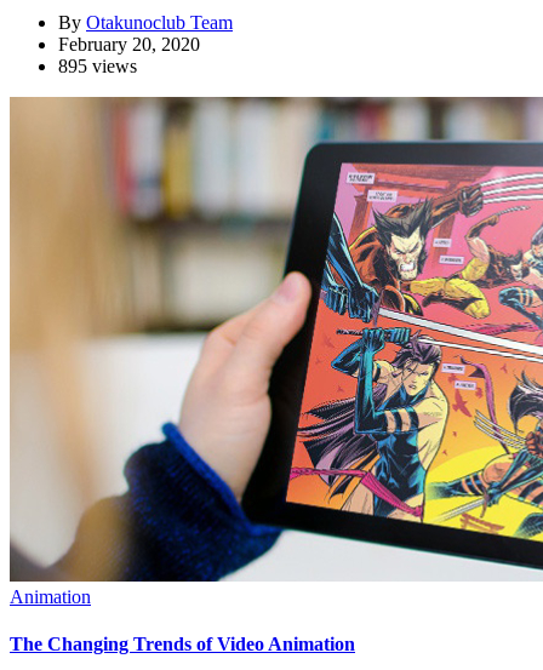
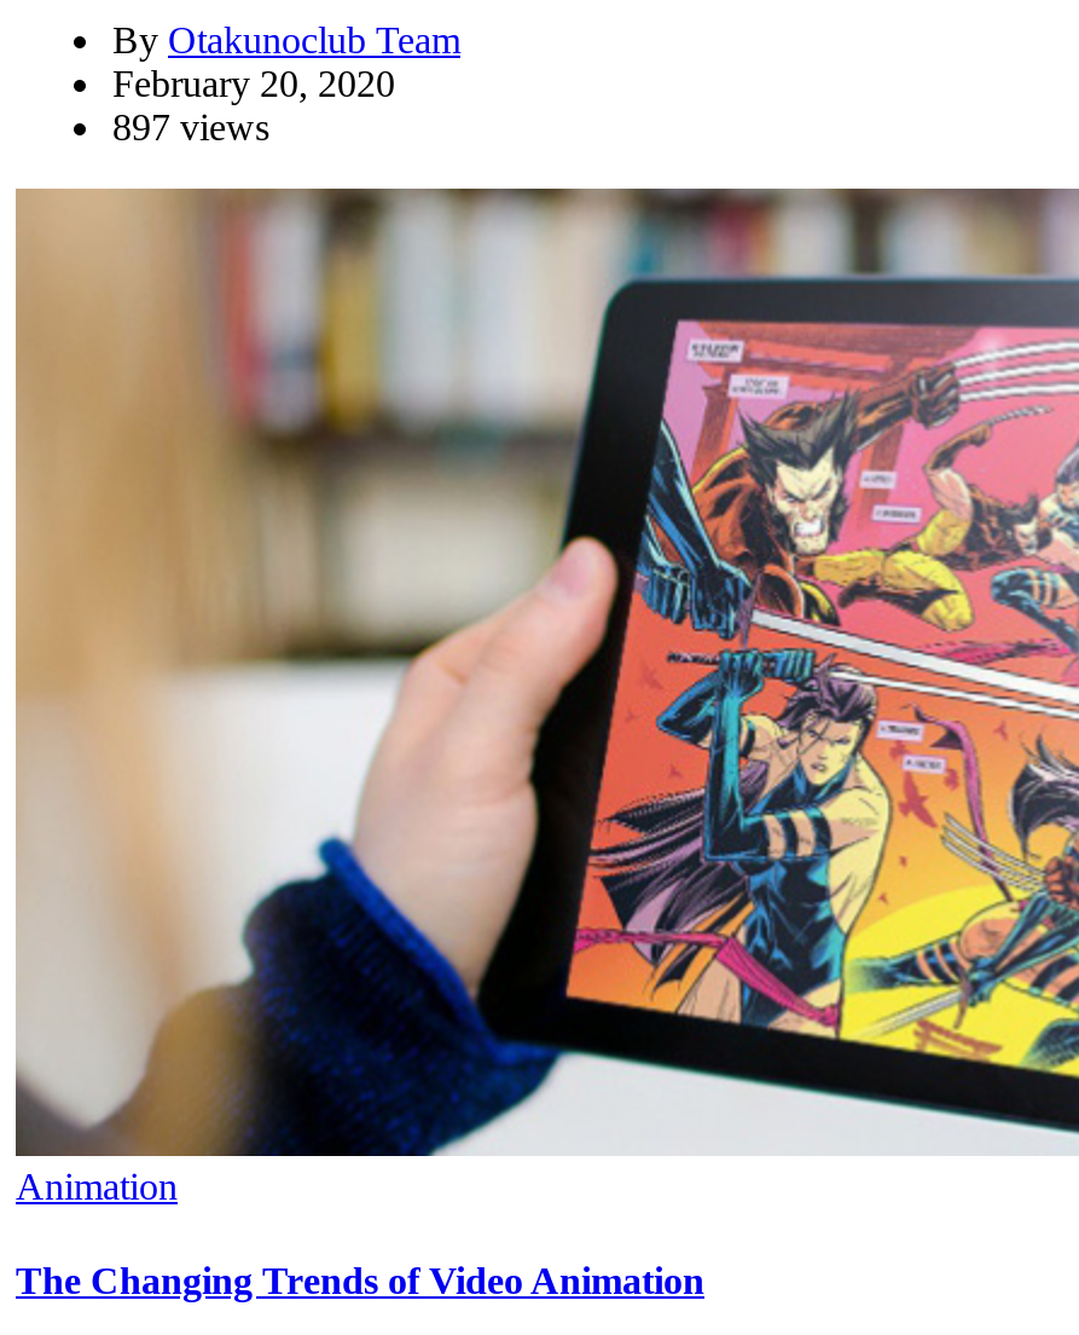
[58,56,137,76] 895 views -> [112,106,269,148] 897 views

